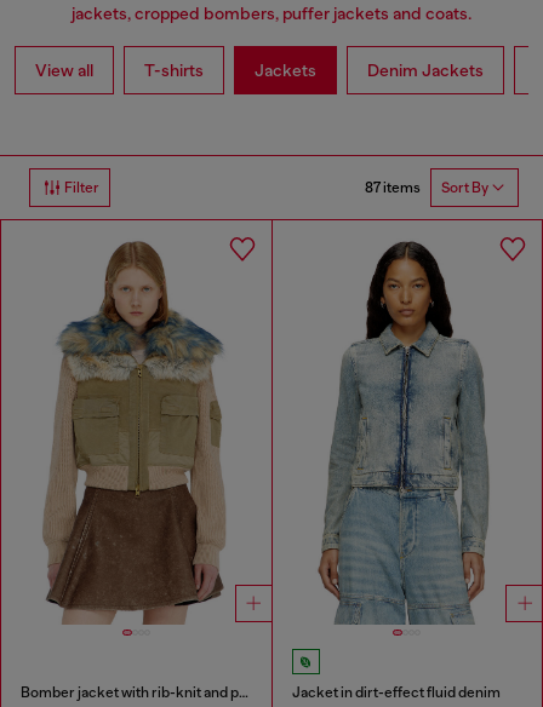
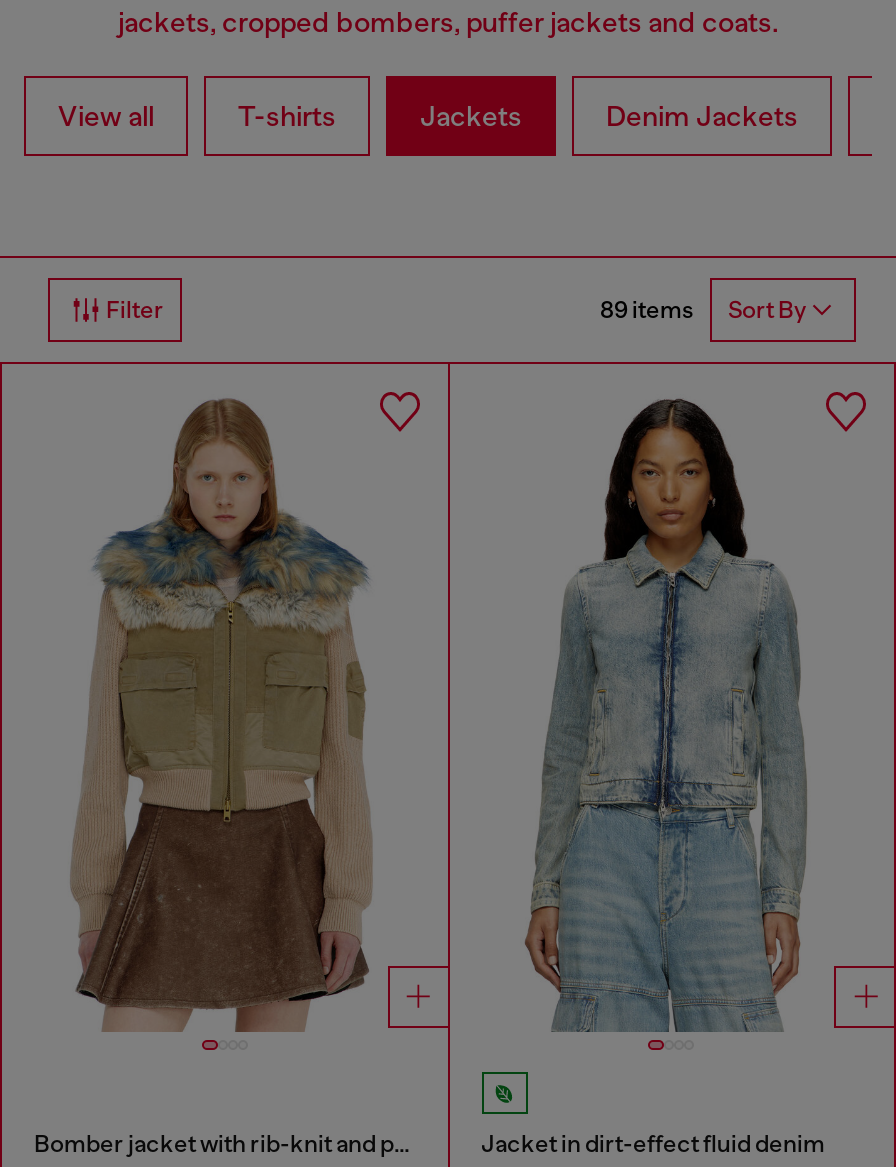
[365,179,488,197] 87 items Sort By -> [600,296,806,325] 89 items Sort By

